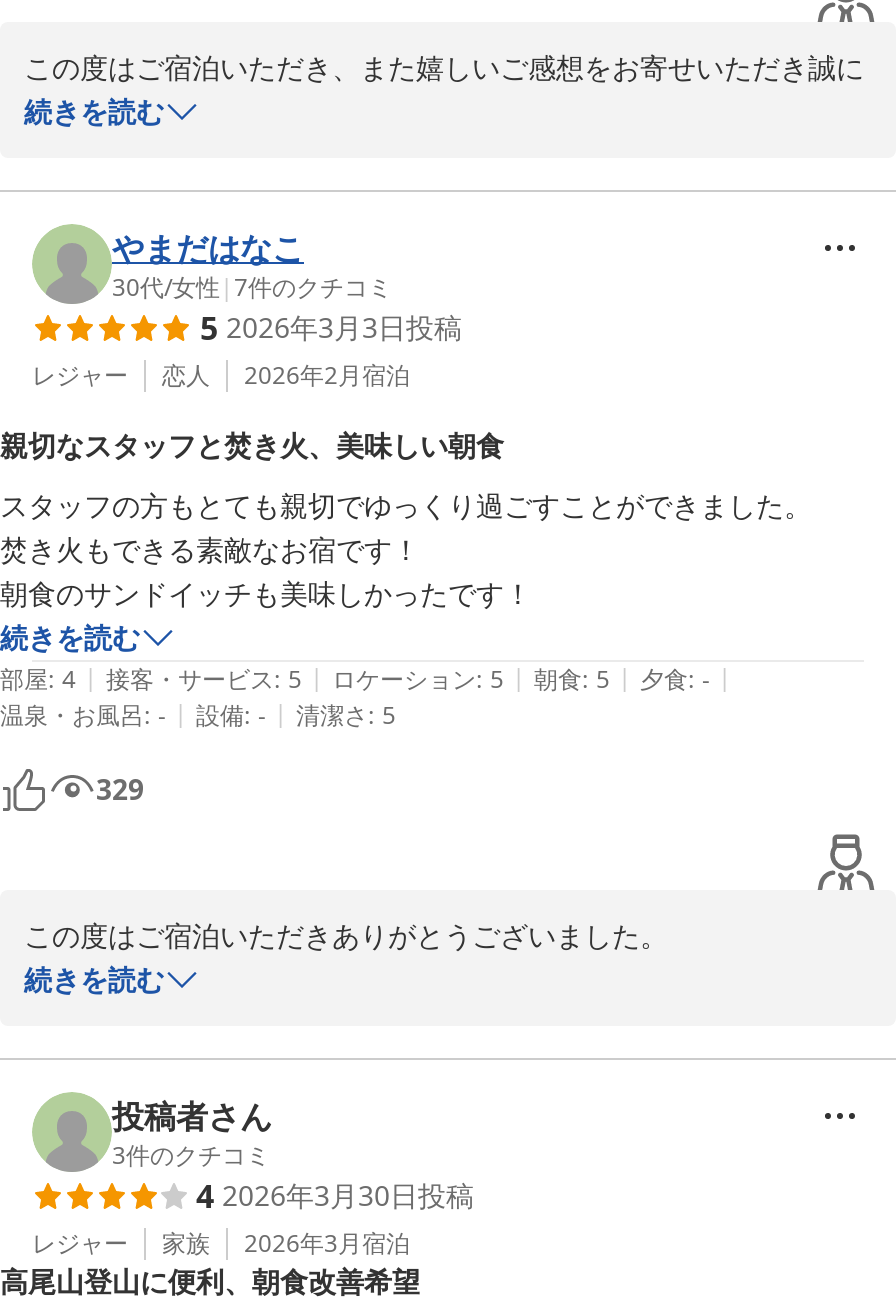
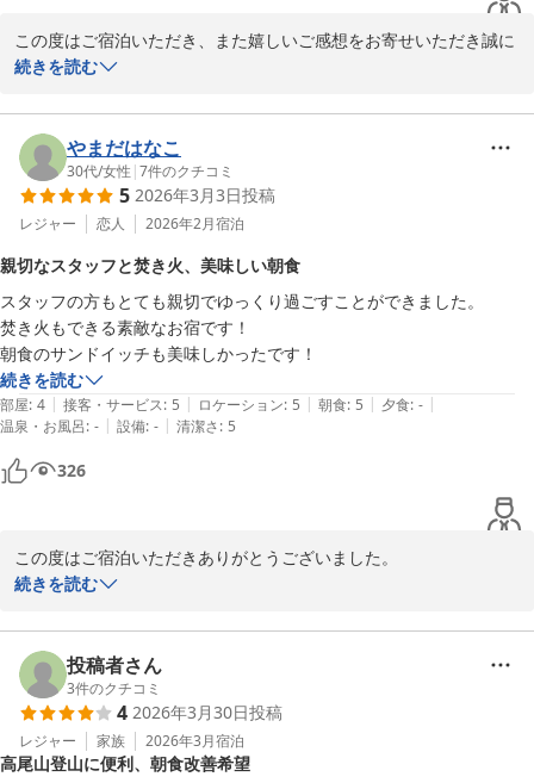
[96,770,144,808] 329 -> [57,459,86,481] 326

